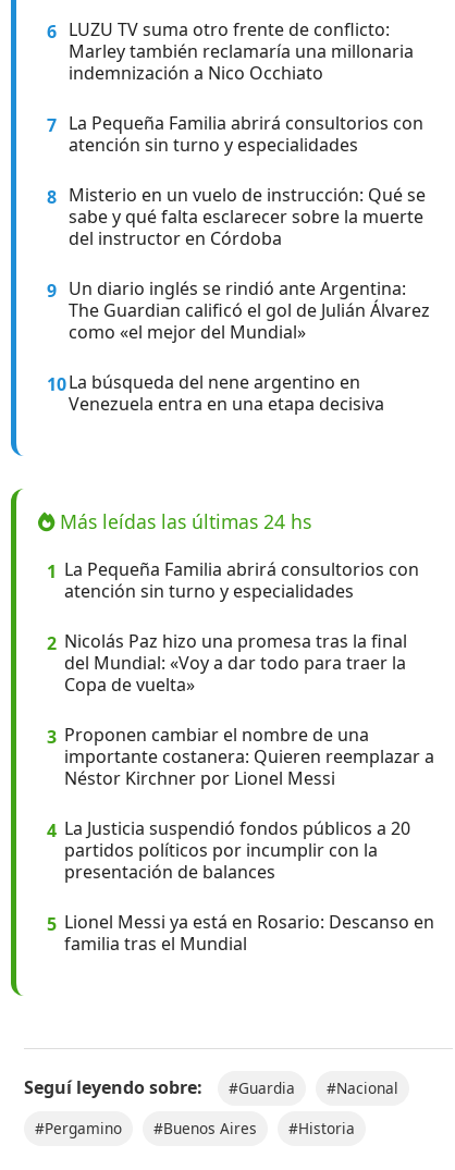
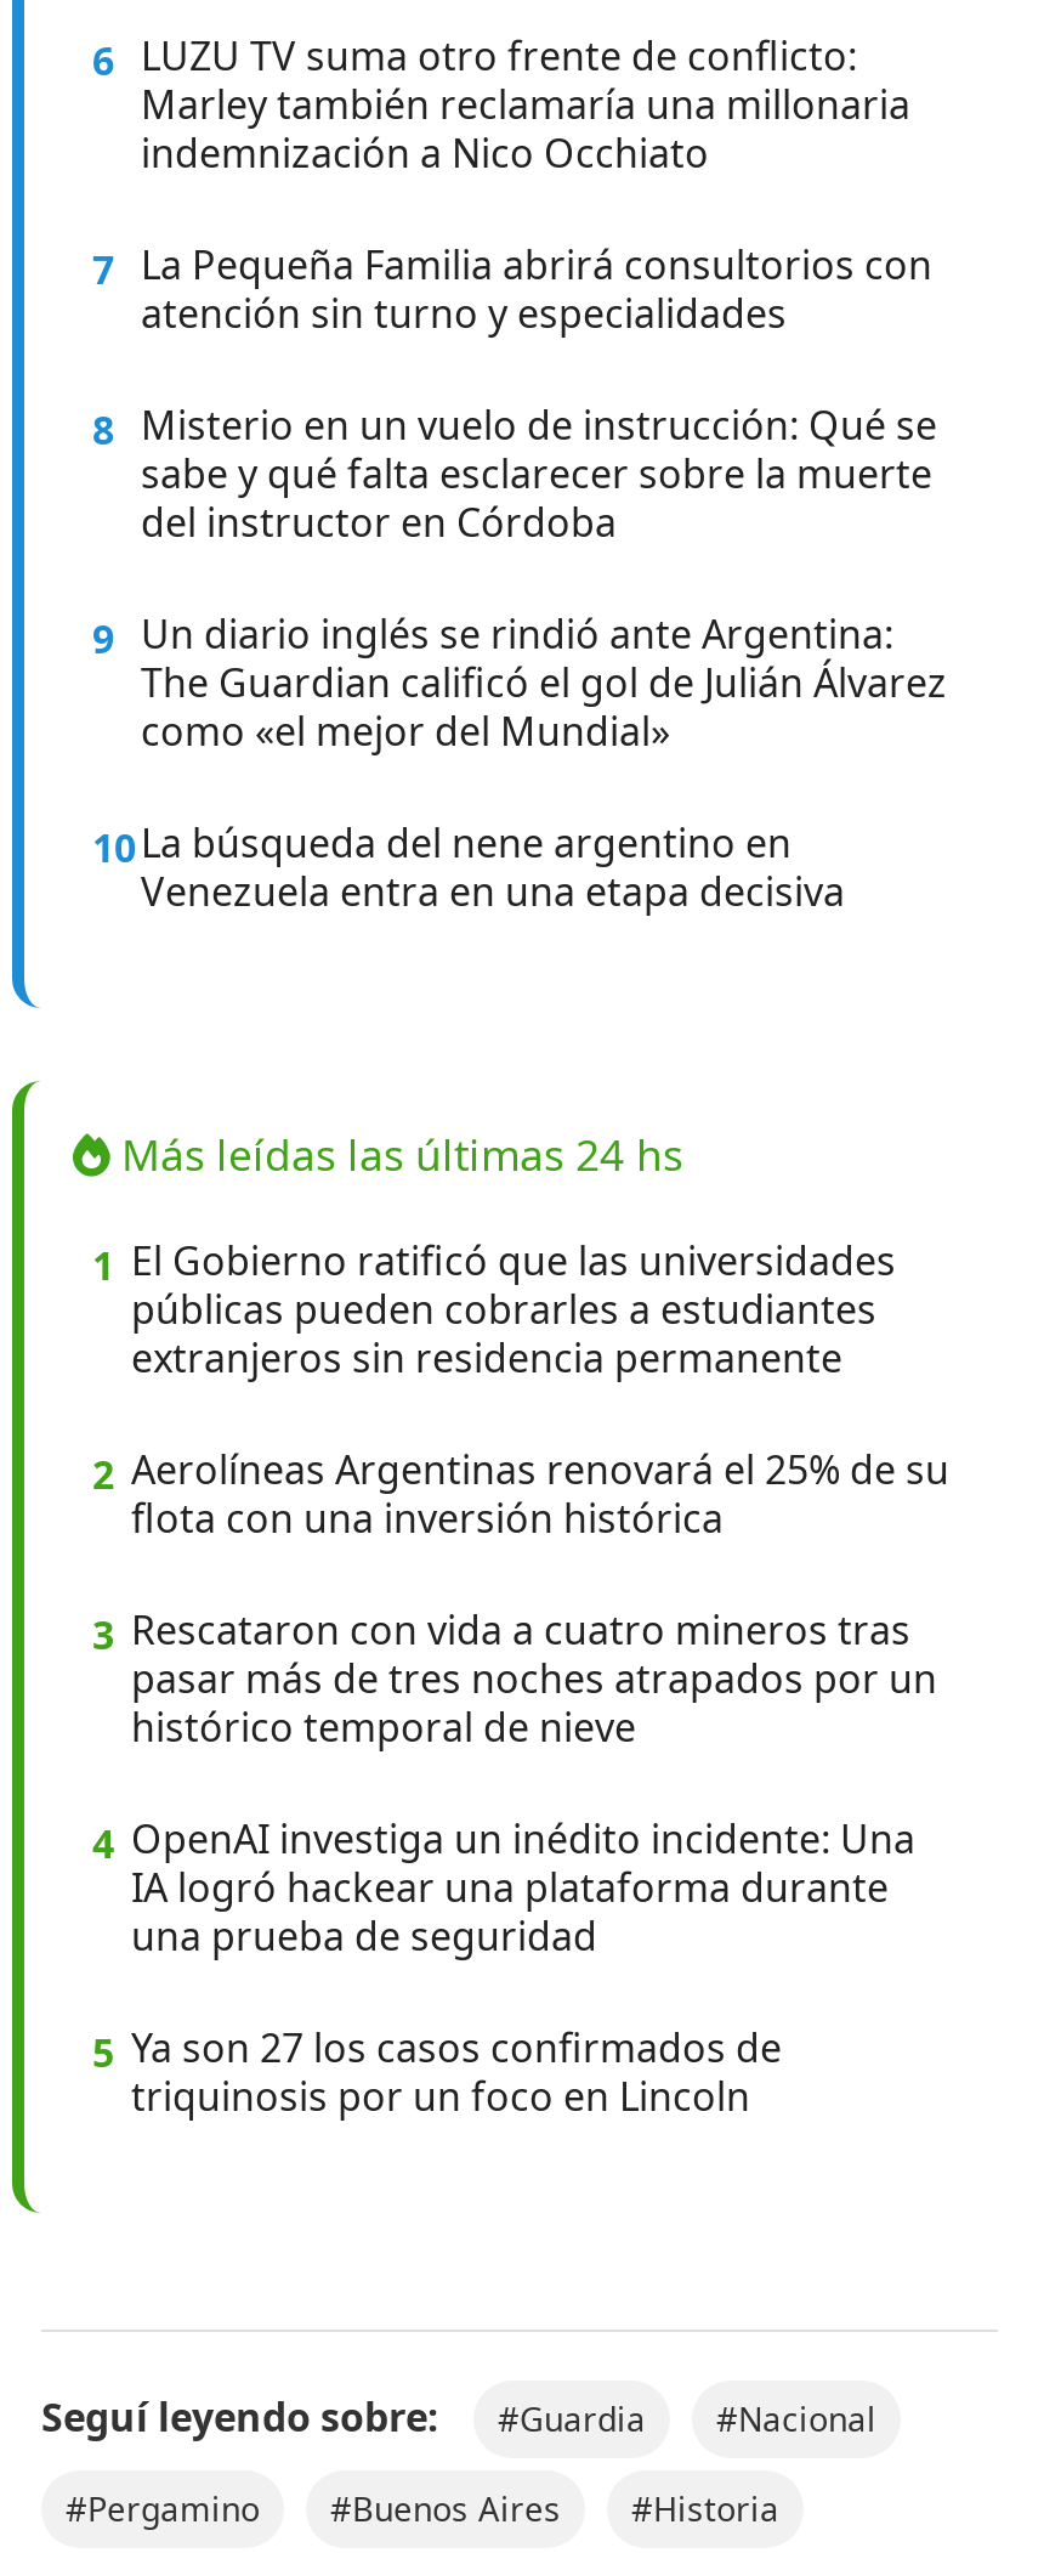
[47,558,419,603] 1 La Pequeña Familia abrirá consultorios con | atención sin turno y especialidades -> [92,1235,896,1386] 1 El Gobierno ratificó que las universidades | públicas pueden cobrarles a estudiantes | extranjeros sin residencia permanente
[47,630,407,697] 2 Nicolás Paz hizo una promesa tras la final | del Mundial: «Voy a dar todo para traer la | Copa de vuelta» -> [92,1444,949,1546] 2 Aerolíneas Argentinas renovará el 25% de su | flota con una inversión histórica
[47,723,434,791] 3 Proponen cambiar el nombre de una | importante costanera: Quieren reemplazar a | Néstor Kirchner por Lionel Messi -> [92,1604,937,1755] 3 Rescataron con vida a cuatro mineros tras | pasar más de tres noches atrapados por un | histórico temporal de nieve
[47,817,410,884] 4 La Justicia suspendió fondos públicos a 20 | partidos políticos por incumplir con la | presentación de balances -> [92,1813,915,1964] 4 OpenAI investiga un inédito incidente: Una | IA logró hackear una plataforma durante | una prueba de seguridad
[47,910,434,956] 5 Lionel Messi ya está en Rosario: Descanso en | familia tras el Mundial -> [92,2022,782,2124] 5 Ya son 27 los casos confirmados de | triquinosis por un foco en Lincoln

